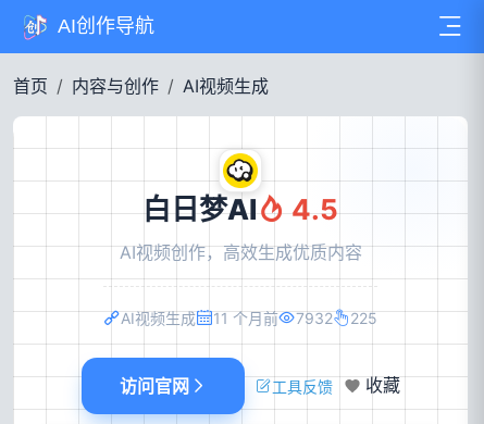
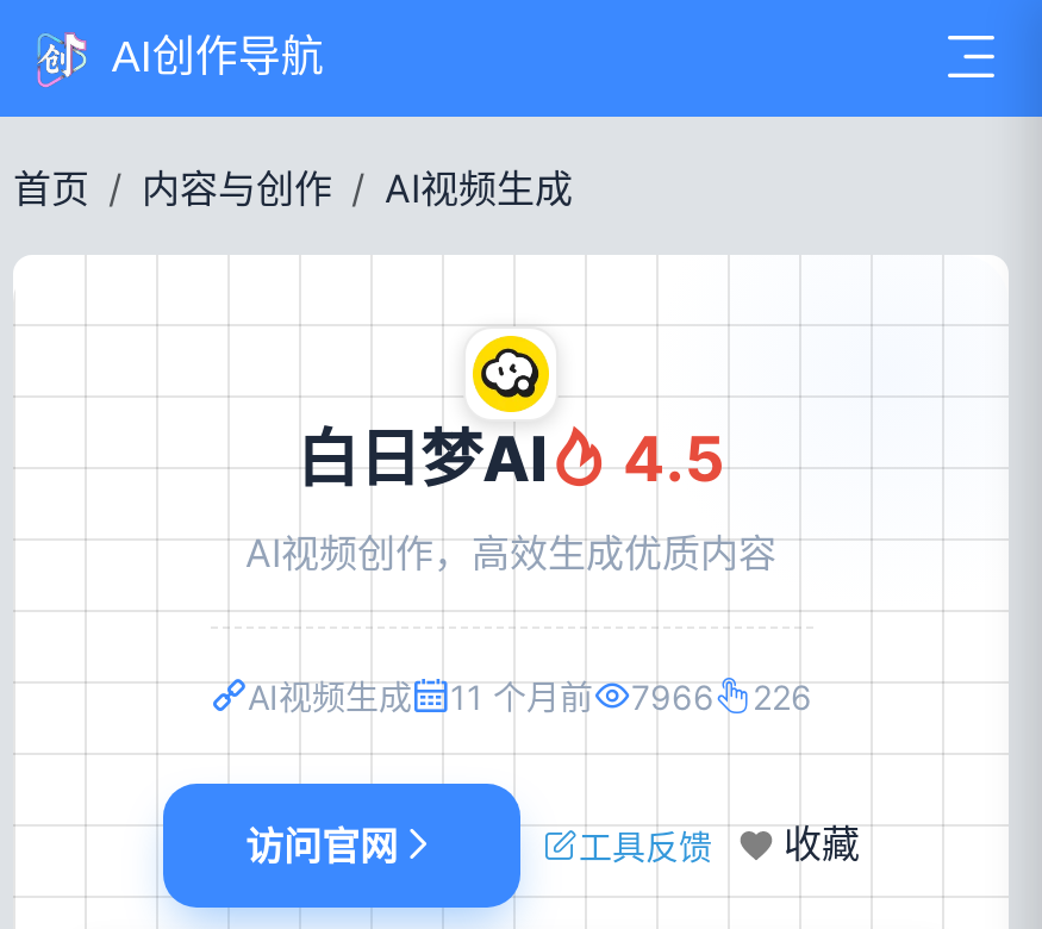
[296,308,333,327] 7932 -> [631,675,715,716] 7966
[350,308,377,327] 225 -> [753,675,812,716] 226

